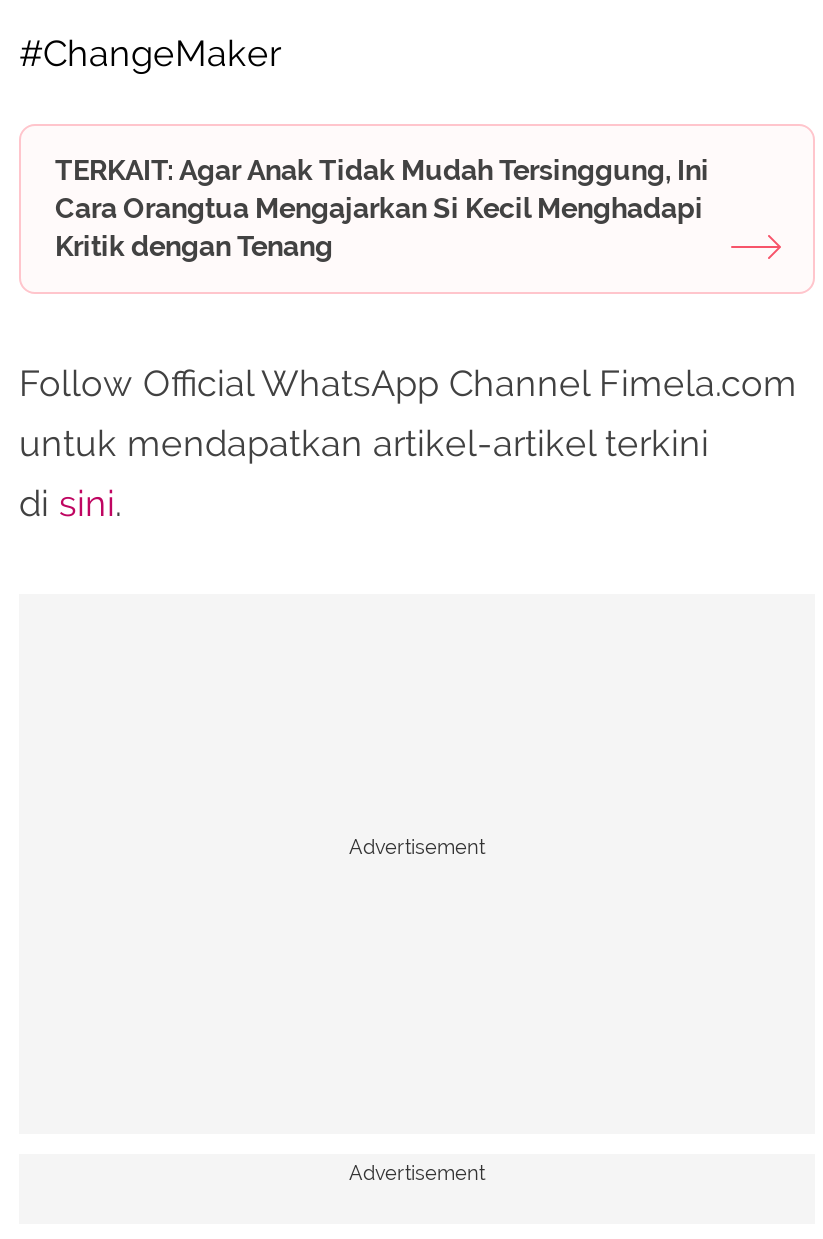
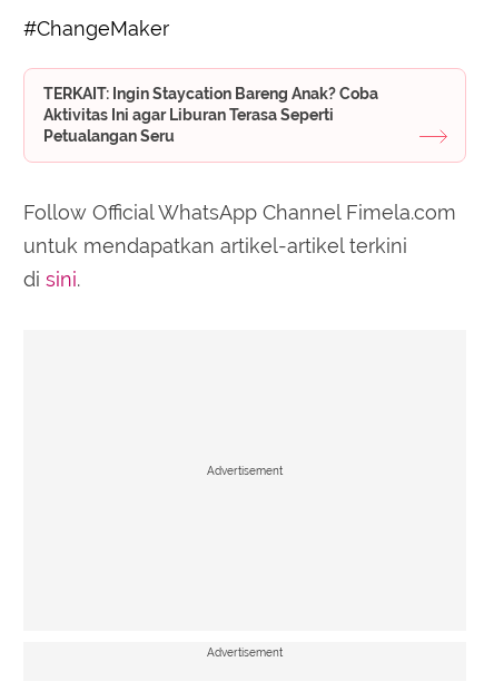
[55,154,709,262] TERKAIT: Agar Anak Tidak Mudah Tersinggung, Ini | Cara Orangtua Mengajarkan Si Kecil Menghadapi | Kritik dengan Tenang -> [43,84,378,145] TERKAIT: Ingin Staycation Bareng Anak? Coba | Aktivitas Ini agar Liburan Terasa Seperti | Petualangan Seru

